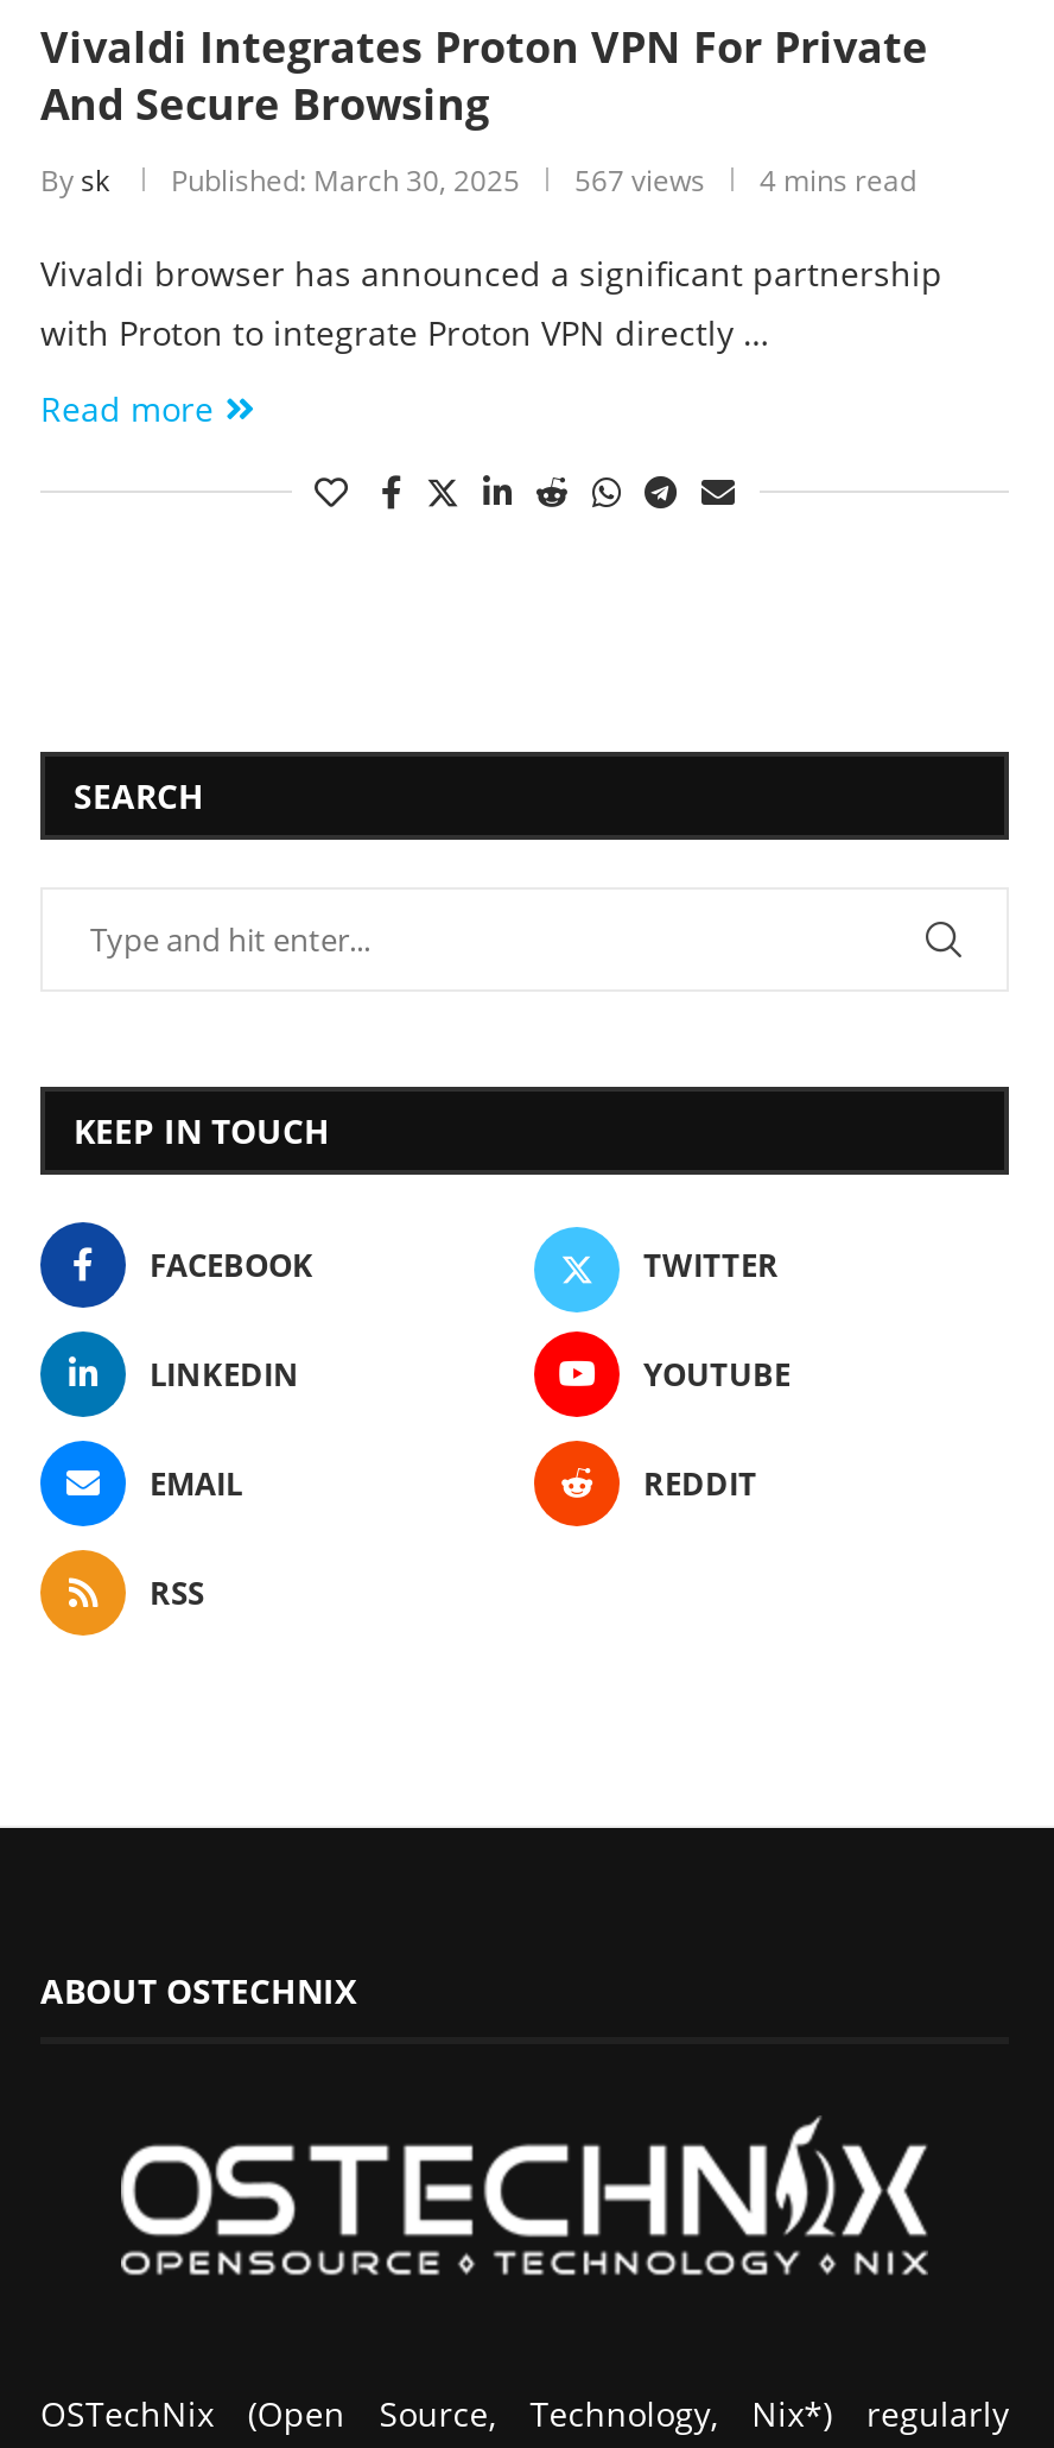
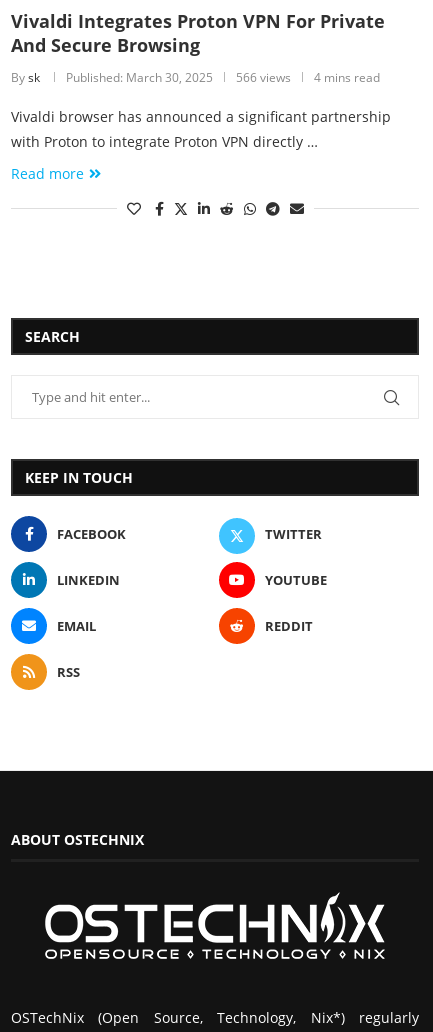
[40,160,916,201] By sk Published: March 30, 2025 567 views 4 mins read -> [11,69,380,86] By sk Published: March 30, 2025 566 views 4 mins read

